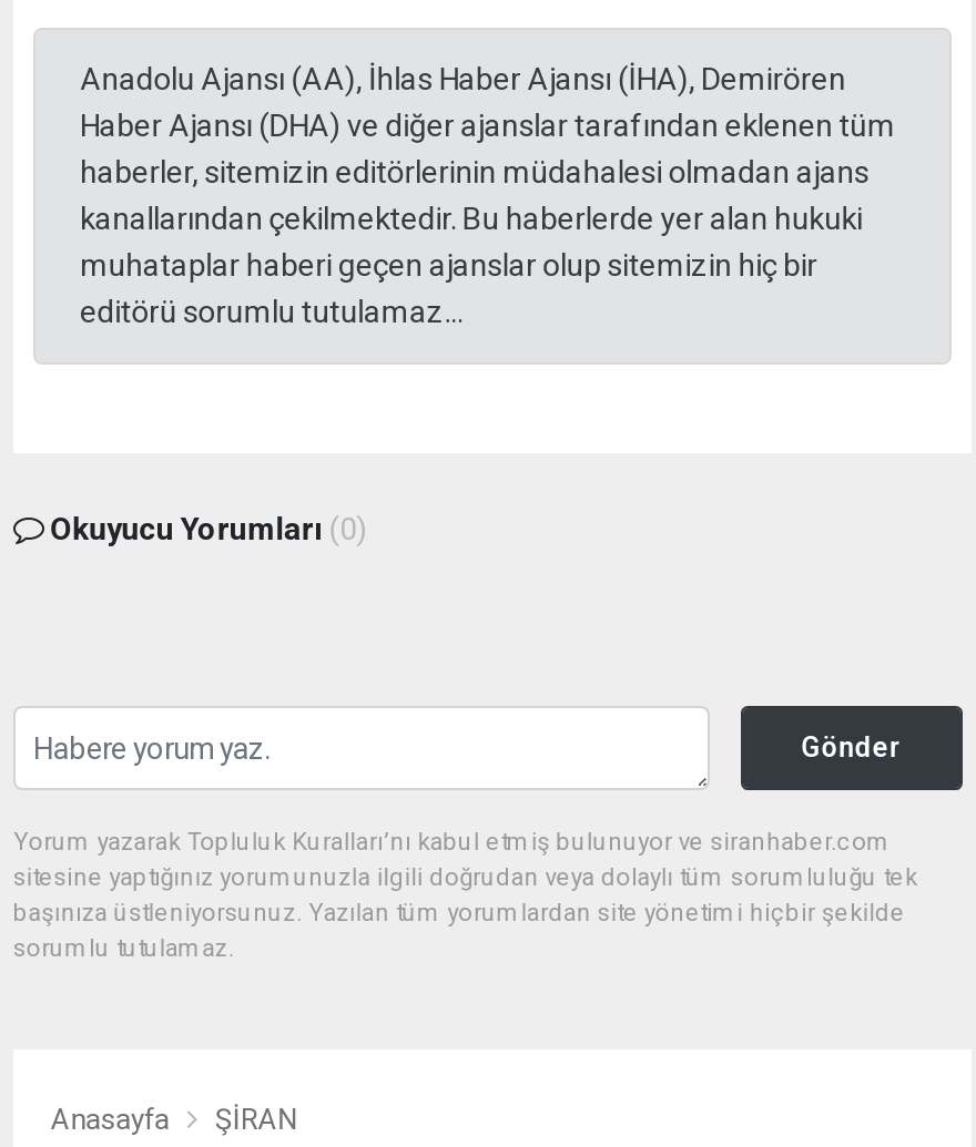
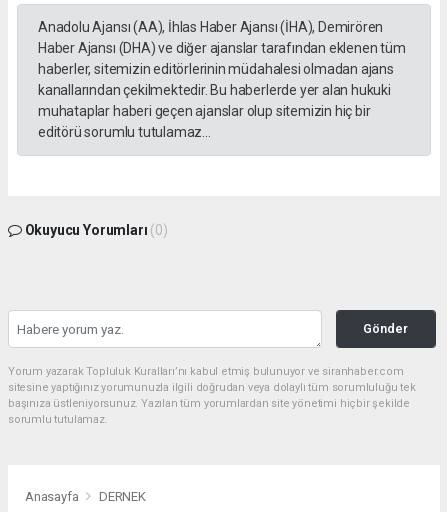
[215,1102,297,1136] ŞİRAN -> [99,489,146,504] DERNEK

